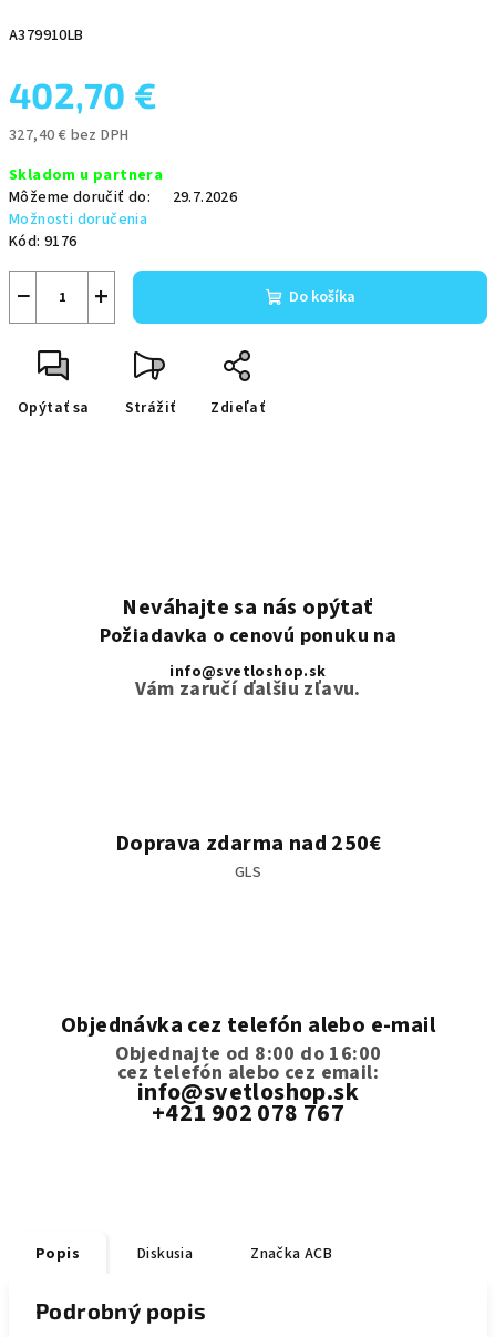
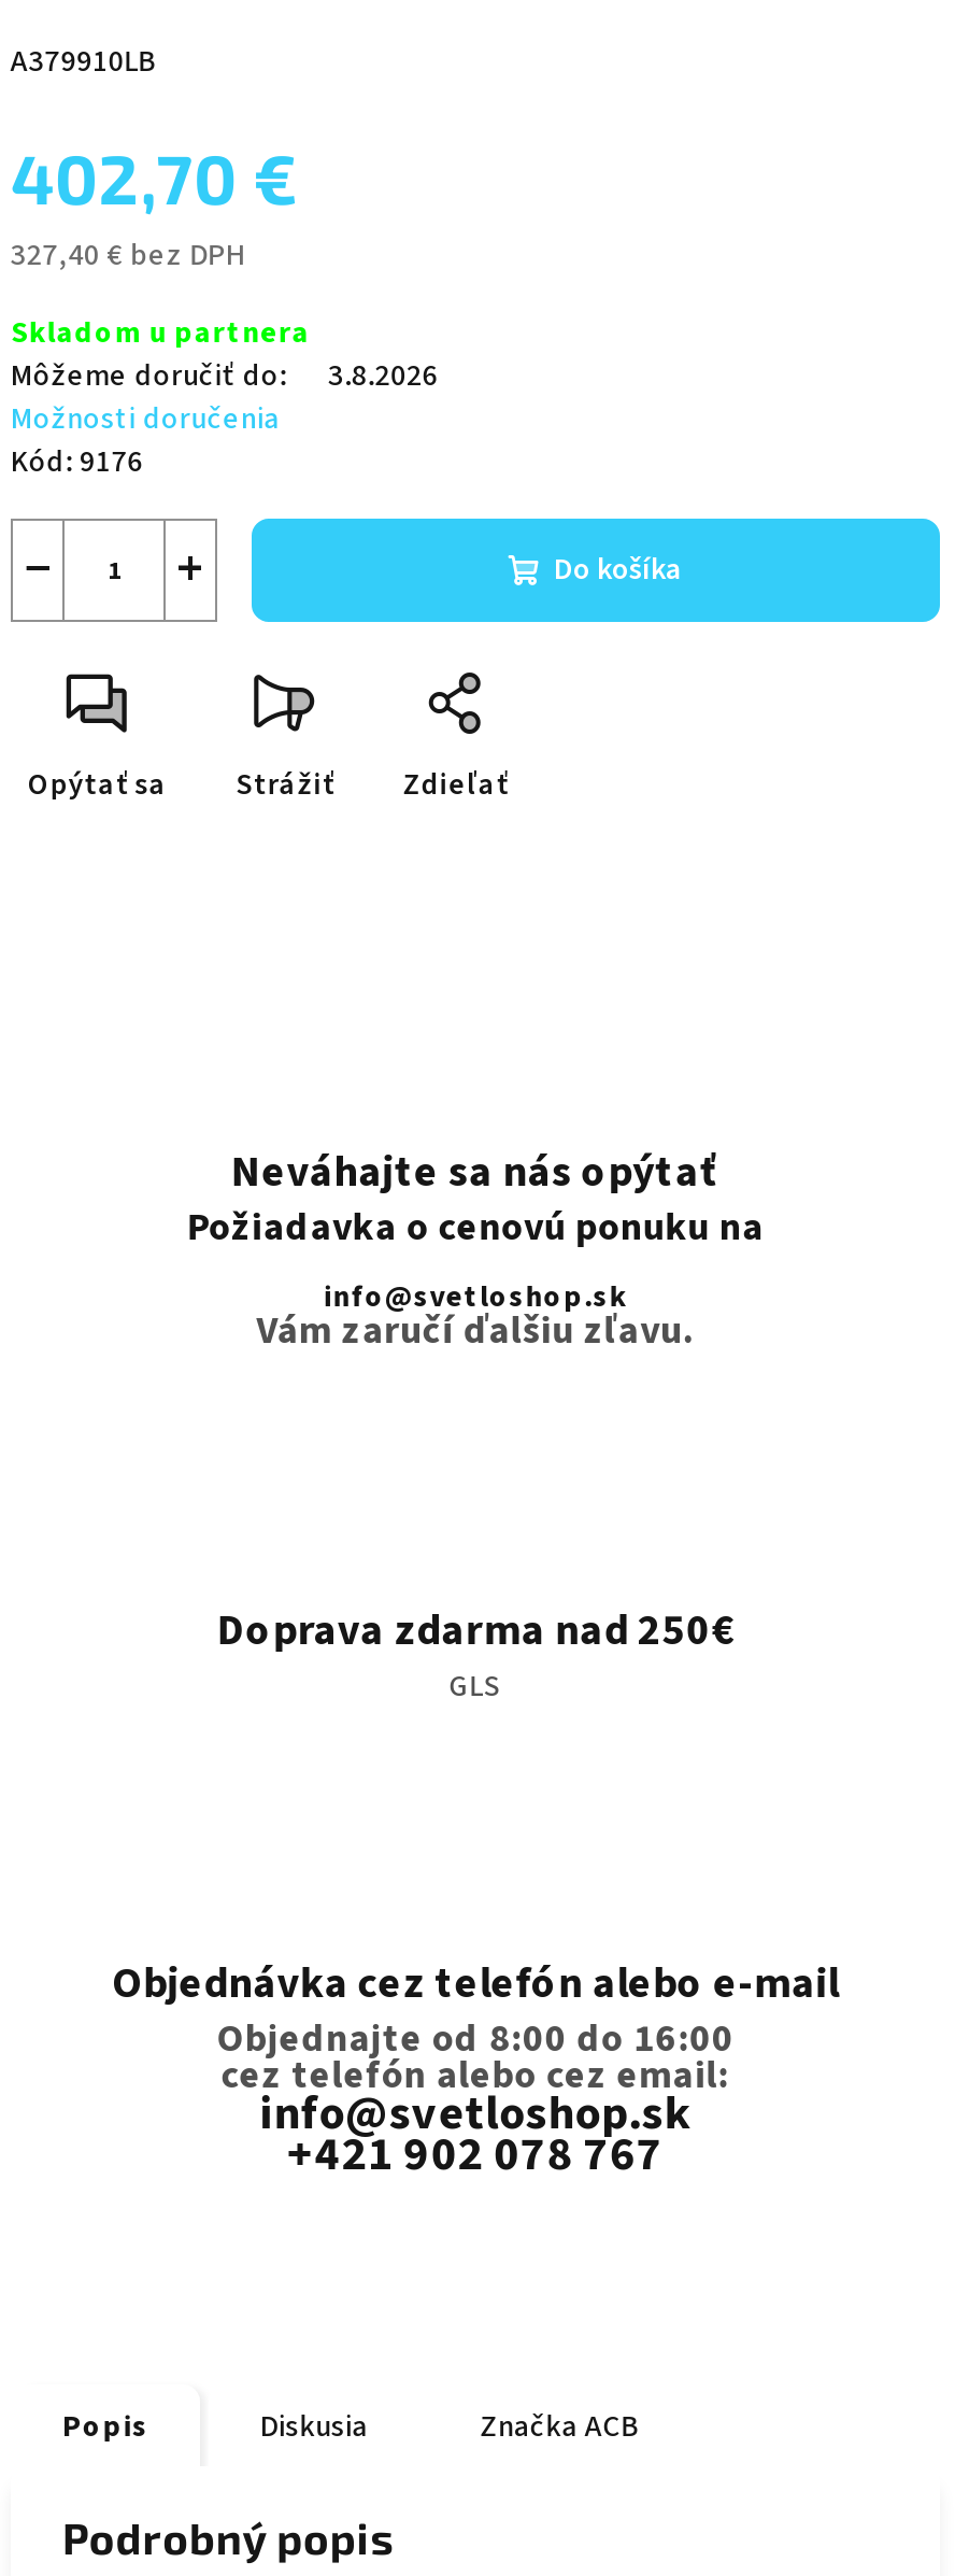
[9,186,237,208] Môžeme doručiť do: 29.7.2026 -> [11,355,438,398] Môžeme doručiť do: 3.8.2026

